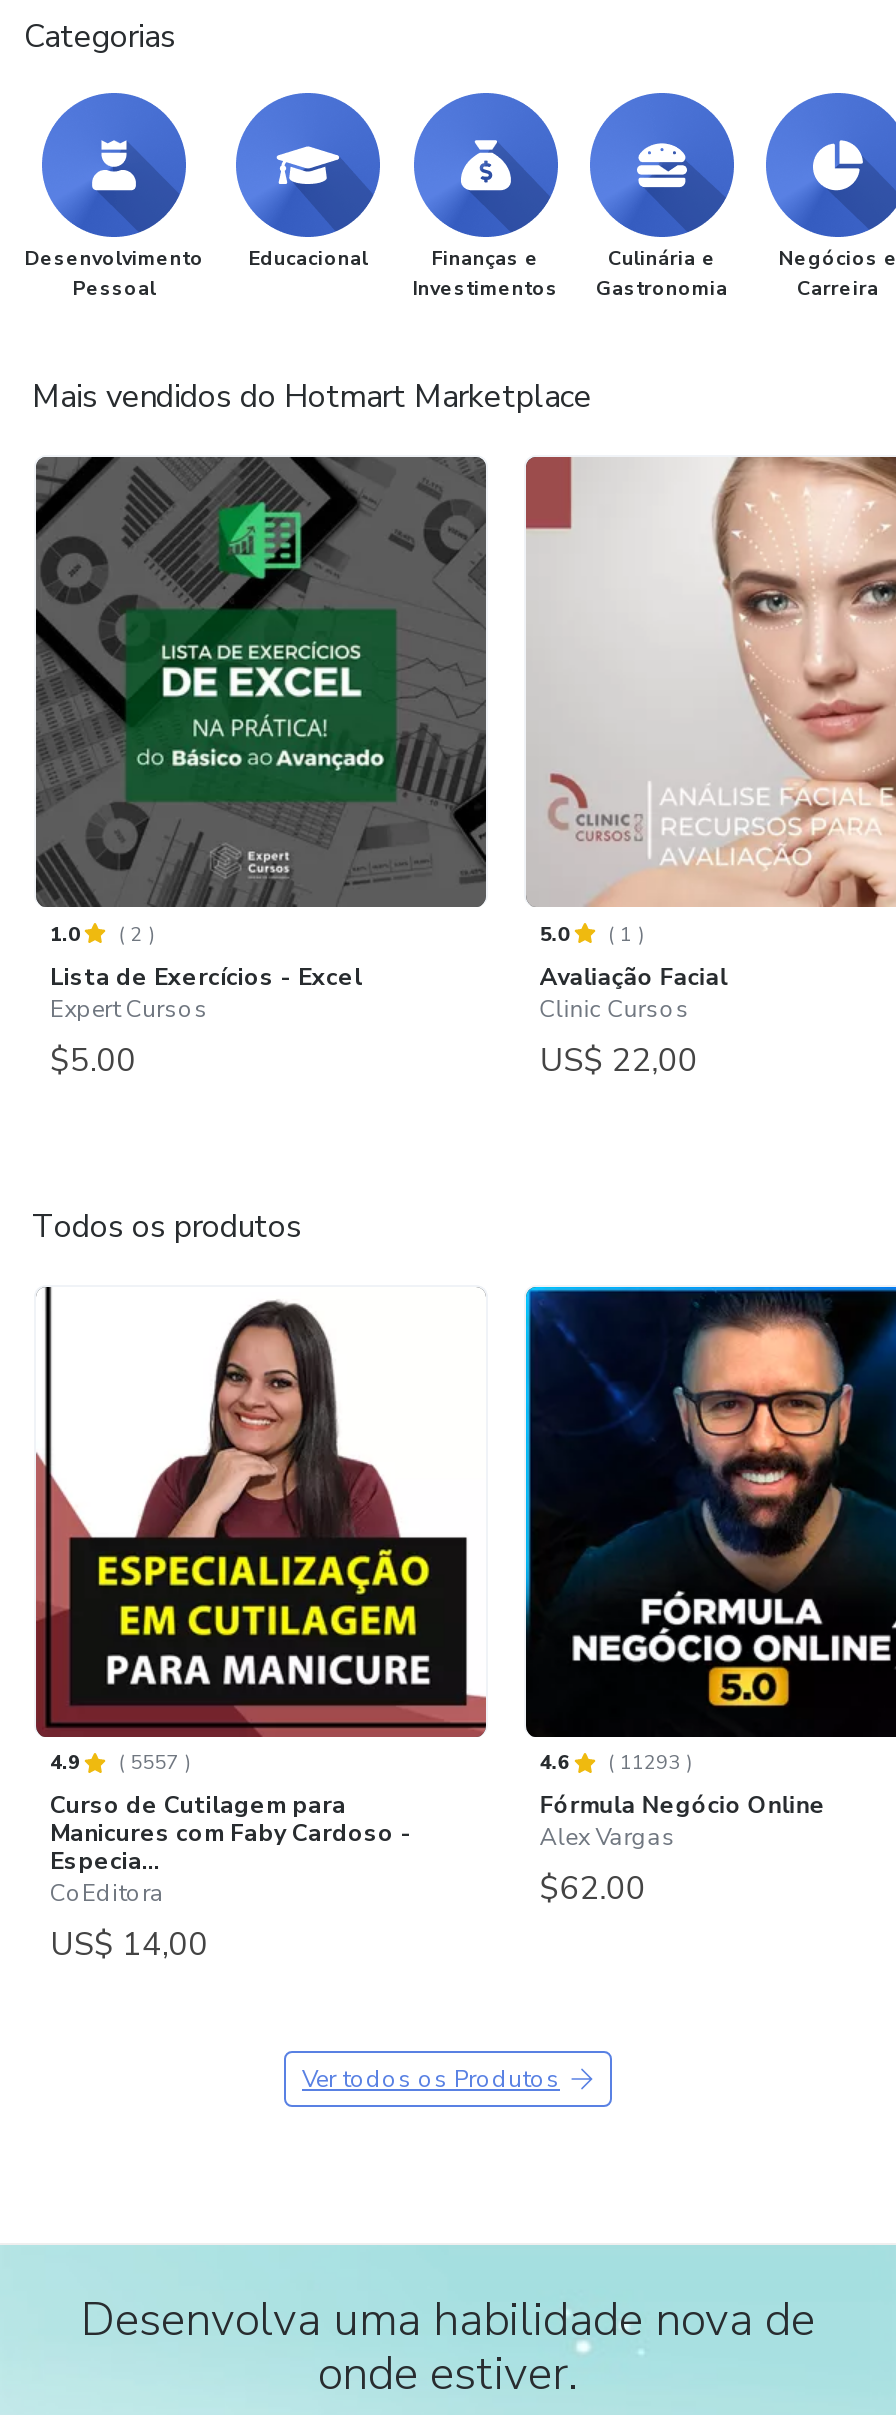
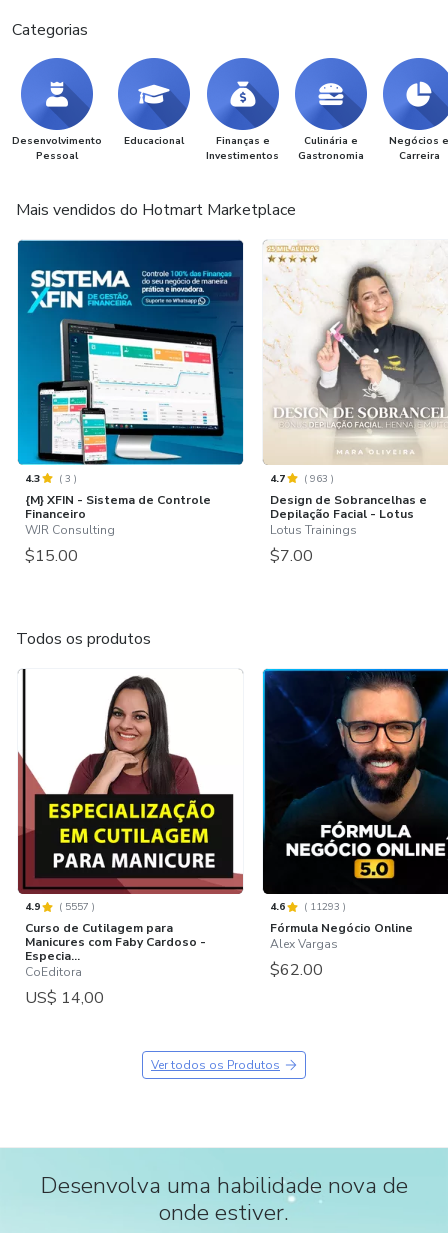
[34,455,488,1083] [image] | 1.0 | (2) | Lista de Exercícios - Excel | Expert Cursos | $5.00 -> [17,239,244,567] [image] | 4.3 | (3) | {M} XFIN - Sistema de Controle | Financeiro | WJR Consulting | $15.00
[524,455,890,1083] [image] | 5.0 | (1) | Avaliação Facial | Clinic Cursos | US$ 22,00 -> [263,244,445,567] [image] | 4.7 | (963) | Design de Sobrancelhas e | Depilação Facial - Lotus | Lotus Trainings | $7.00

